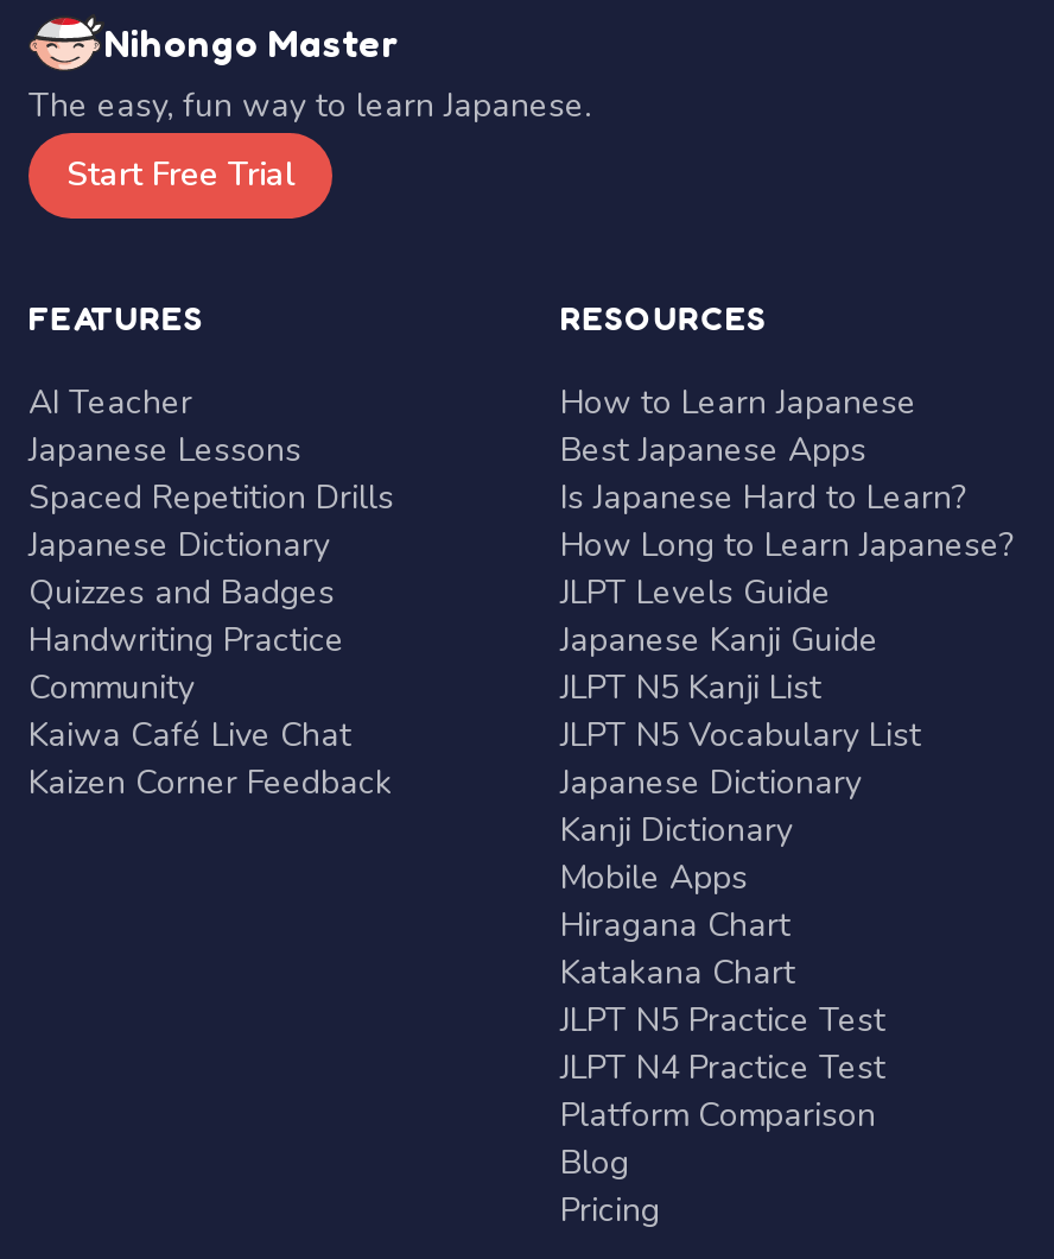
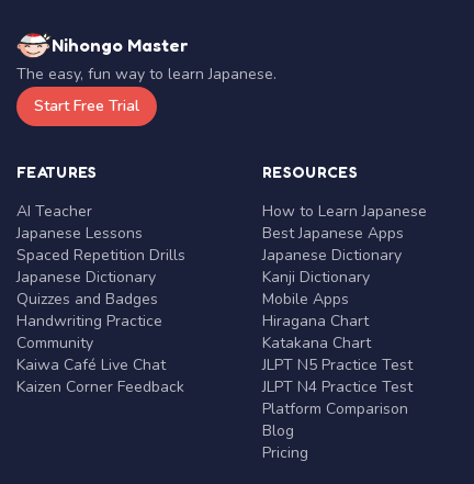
[560,475,1014,758] Is Japanese Hard to Learn? | How Long to Learn Japanese? | JLPT Levels Guide | Japanese Kanji Guide | JLPT N5 Kanji List | JLPT N5 Vocabulary List -> none

